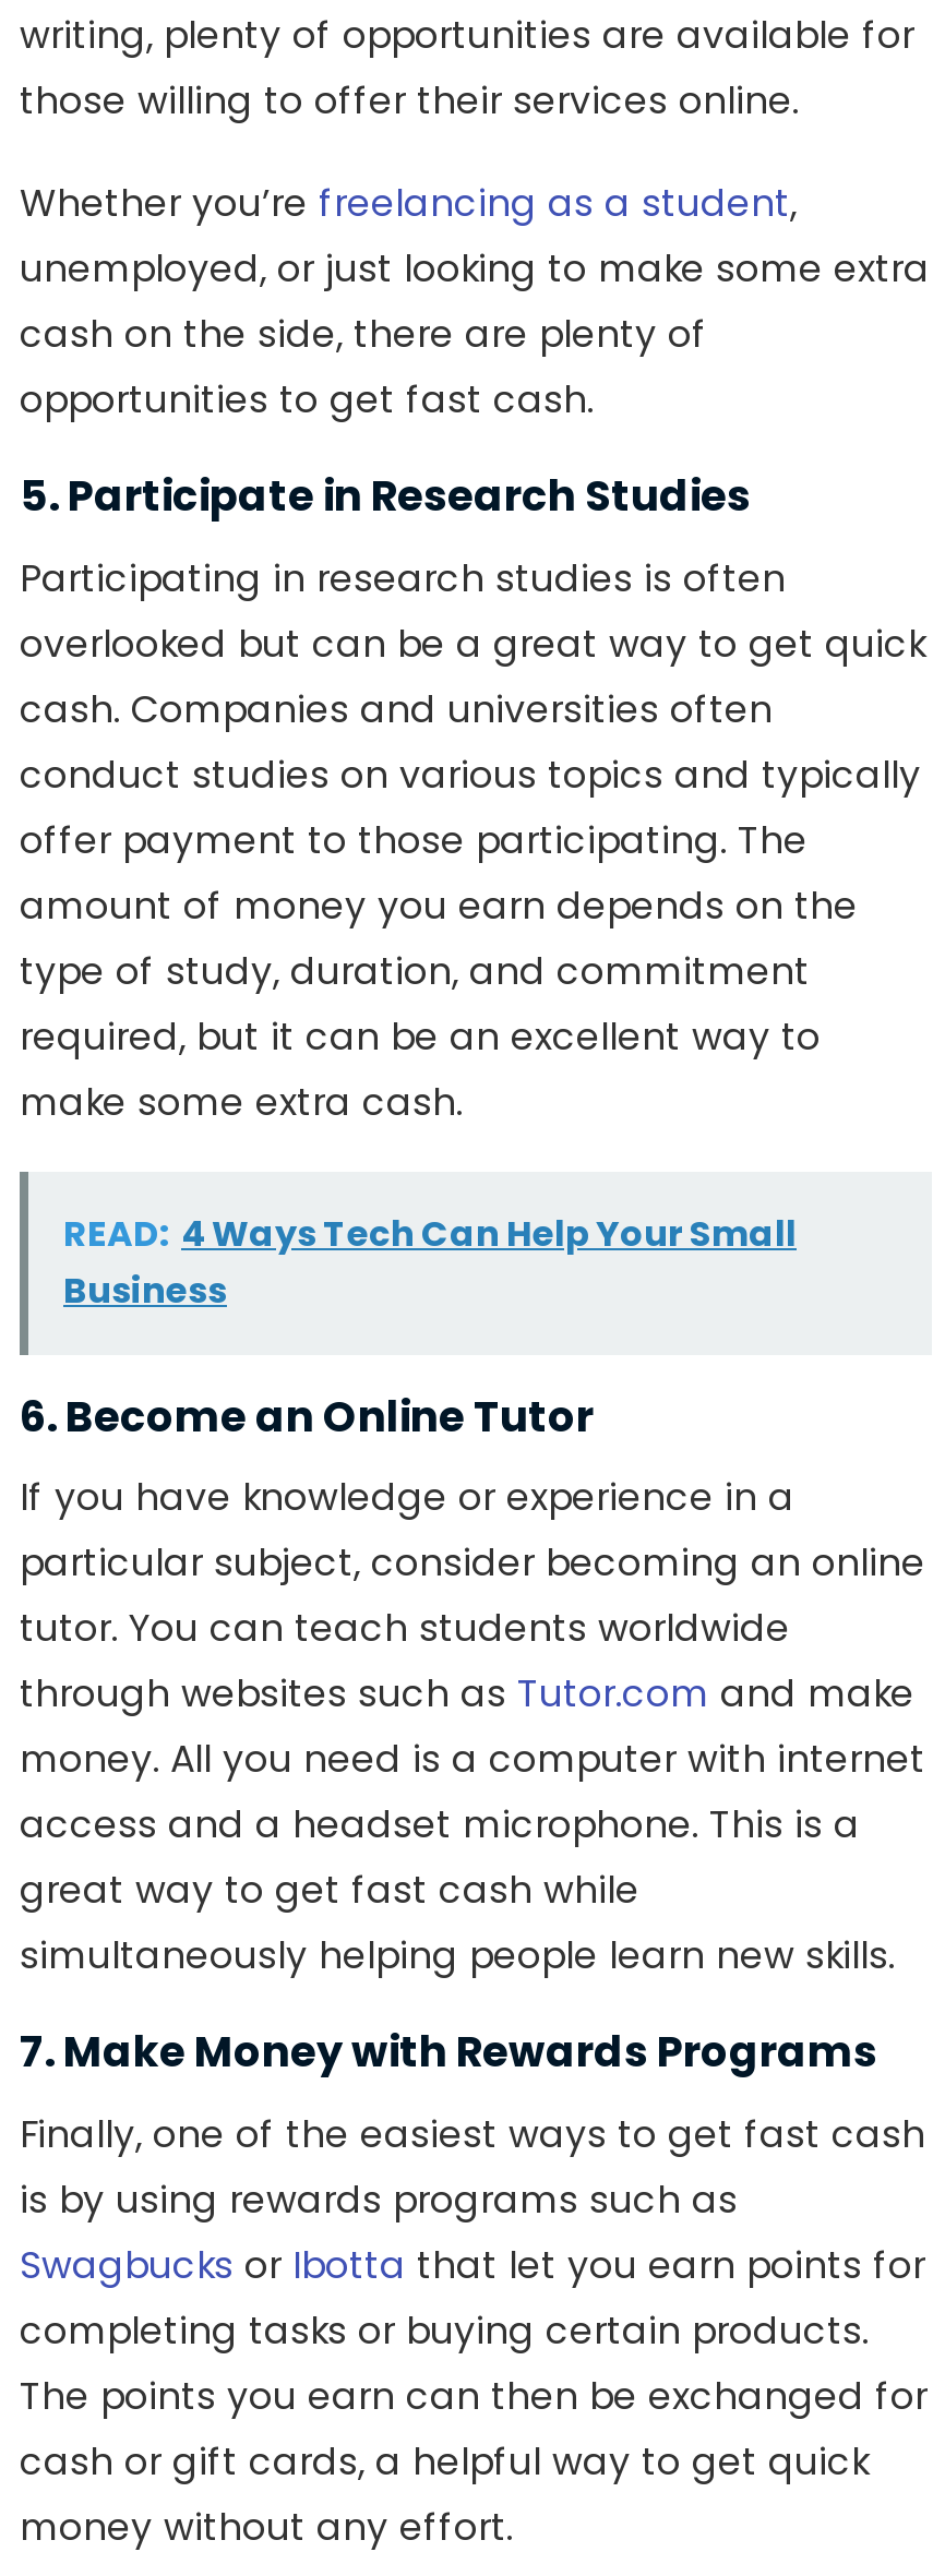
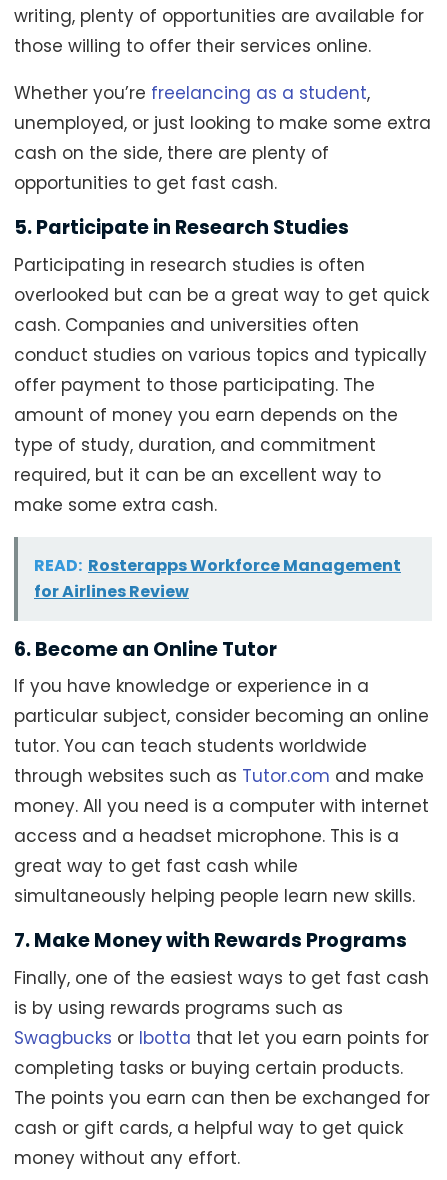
[63,1208,797,1315] READ: 4 Ways Tech Can Help Your Small | Business -> [34,554,401,603] READ: Rosterapps Workforce Management | for Airlines Review

